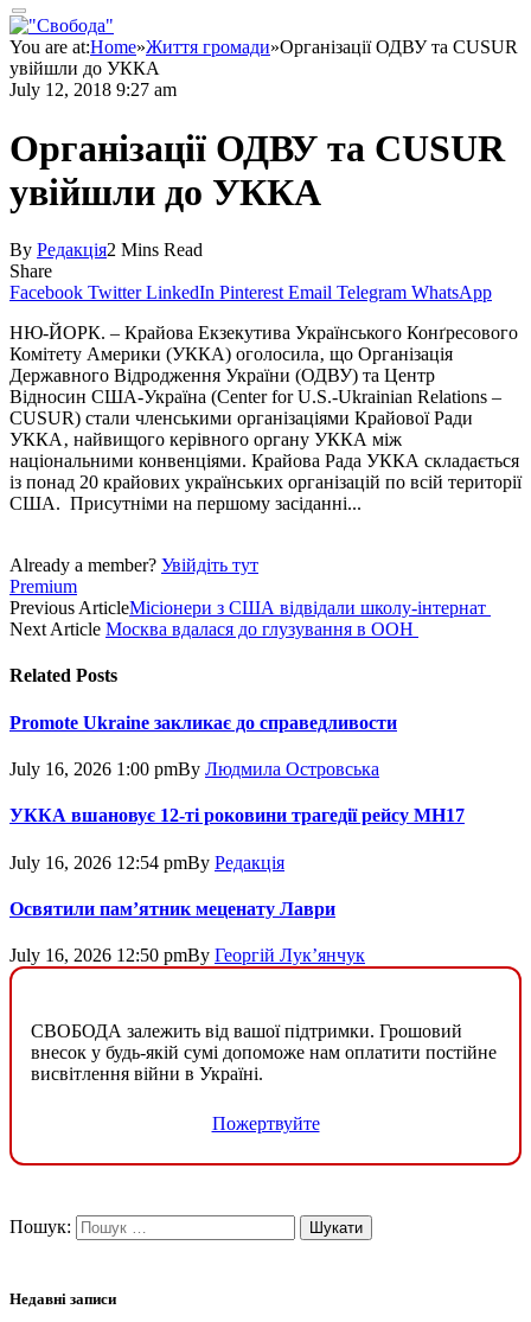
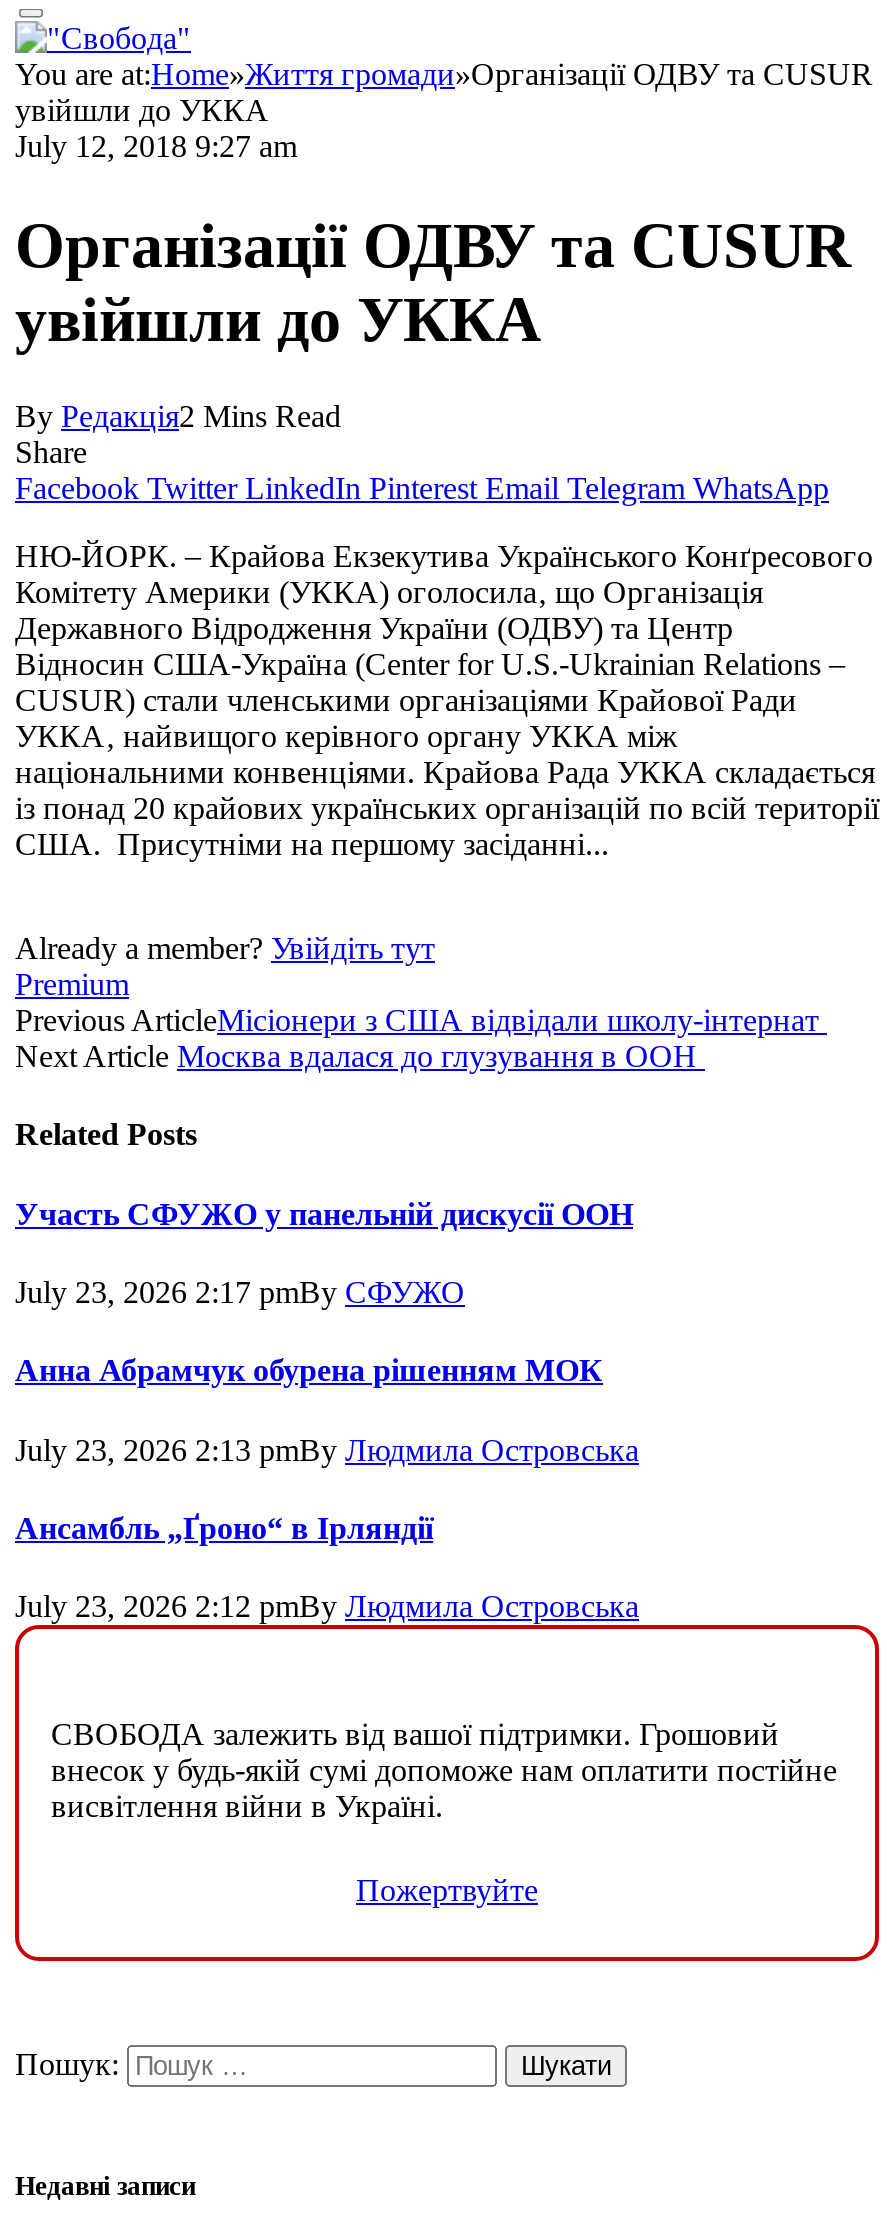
[9,712,397,732] Promote Ukraine закликає до справедливости -> [15,1197,633,1231] Участь СФУЖО у панельній дискусії ООН
[9,759,379,779] July 16, 2026 1:00 pmBy Людмила Островська -> [15,1275,465,1309] July 23, 2026 2:17 pmBy СФУЖО
[9,805,465,826] УККА вшановує 12-ті роковини трагедії рейсу MH17 -> [15,1354,603,1388] Анна Абрамчук обурена рішенням МОК
[9,852,284,872] July 16, 2026 12:54 pmBy Редакція -> [15,1432,639,1466] July 23, 2026 2:13 pmBy Людмила Островська
[9,898,335,919] Освятили пам’ятник меценату Лаври -> [15,1511,433,1545] Ансамбль „Ґроно“ в Ірляндії
[9,945,365,965] July 16, 2026 12:50 pmBy Георгій Лук’янчук -> [15,1589,639,1623] July 23, 2026 2:12 pmBy Людмила Островська

